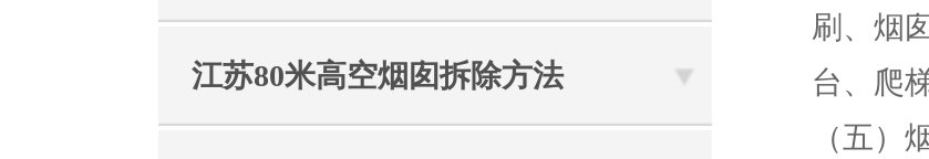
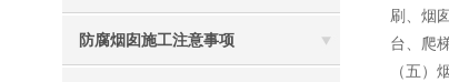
[192,60,564,93] 江苏80米高空烟囱拆除方法 -> [79,32,235,49] 防腐烟囱施工注意事项

